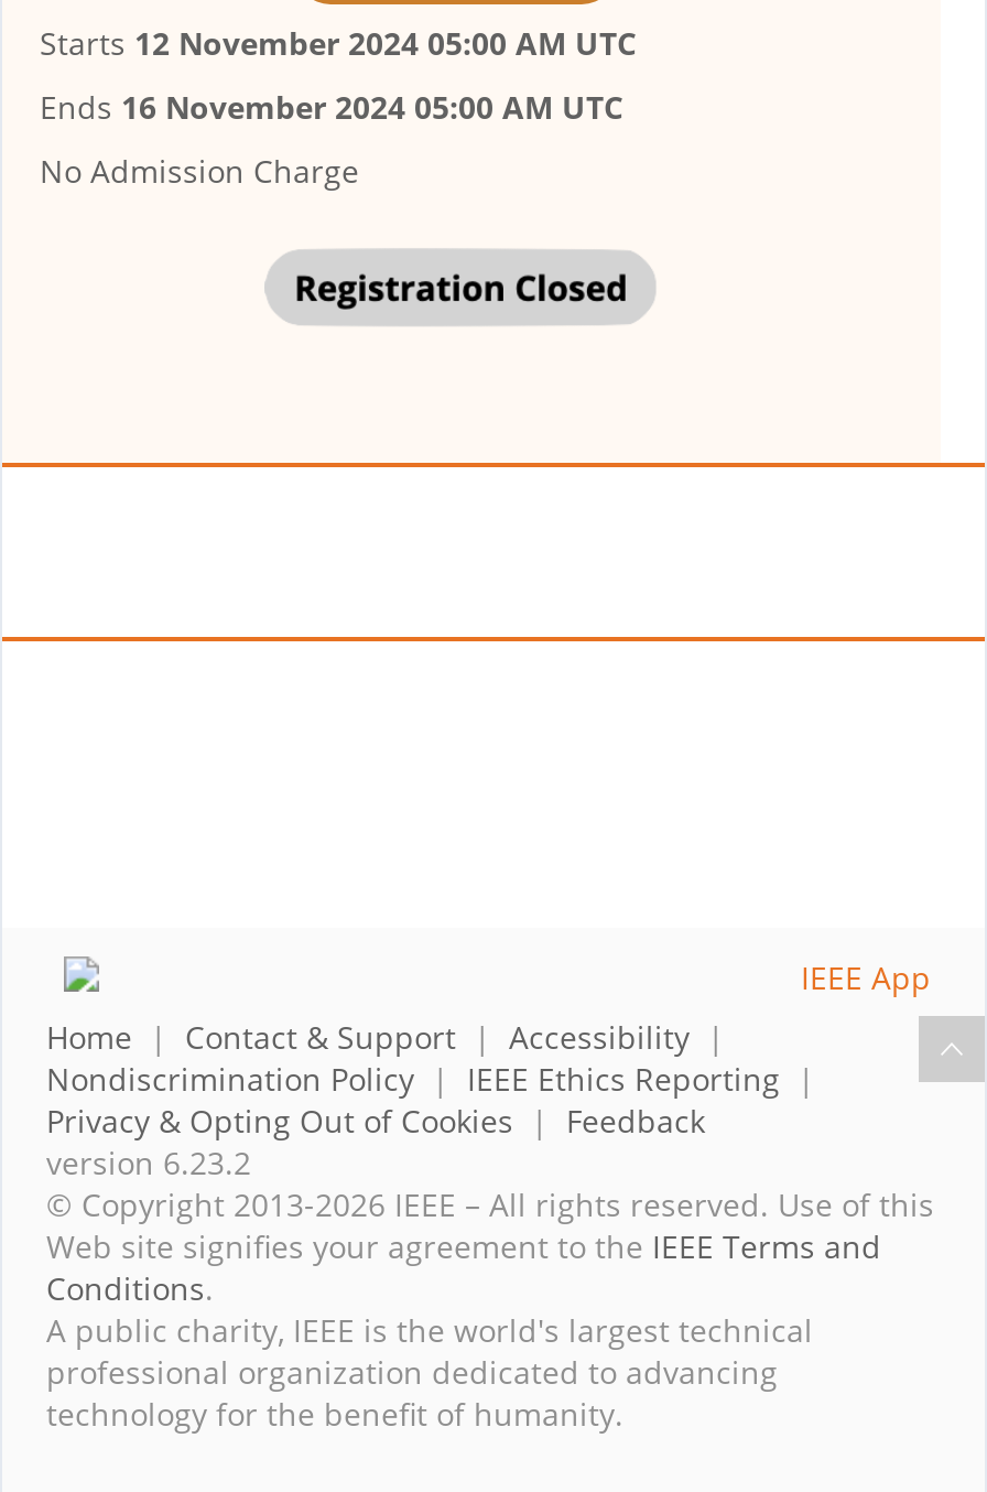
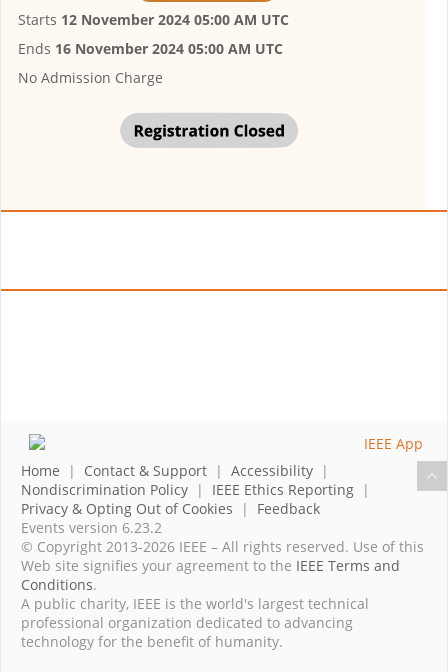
[46,1141,251,1183] version 6.23.2 -> [21,518,162,537] Events version 6.23.2

